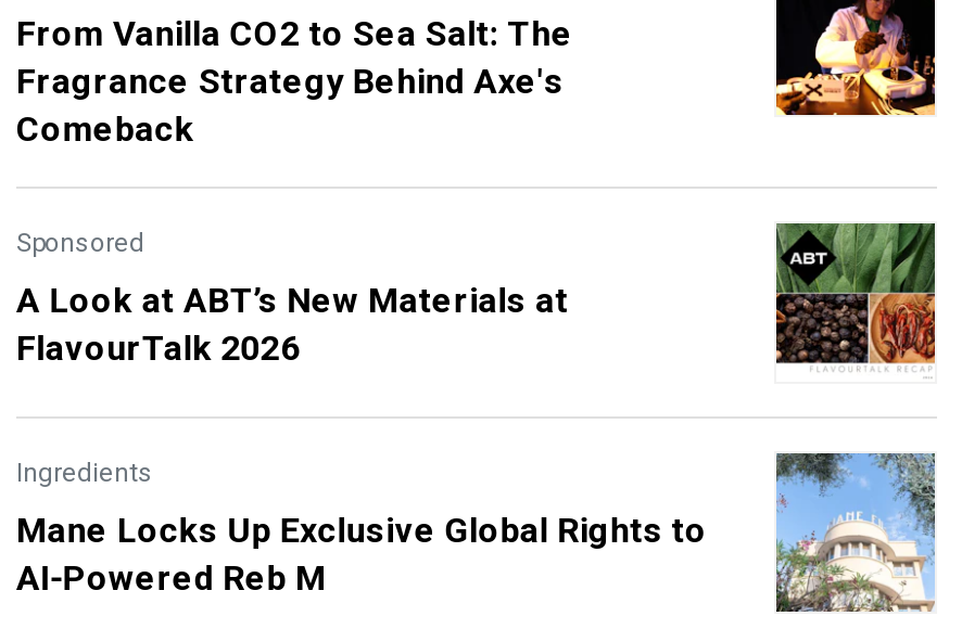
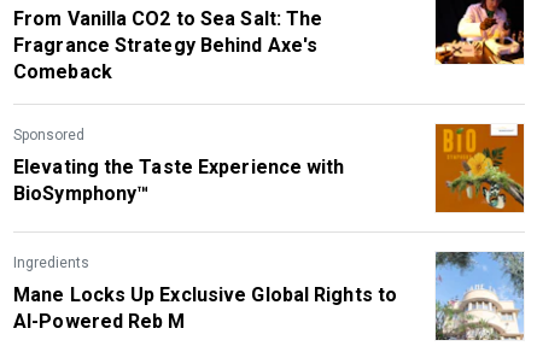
[774,221,937,382] [image] -> [434,123,525,213] [image]
[16,280,568,369] A Look at ABT’s New Materials at | FlavourTalk 2026 -> [13,156,345,205] Elevating the Taste Experience with | BioSymphony™

